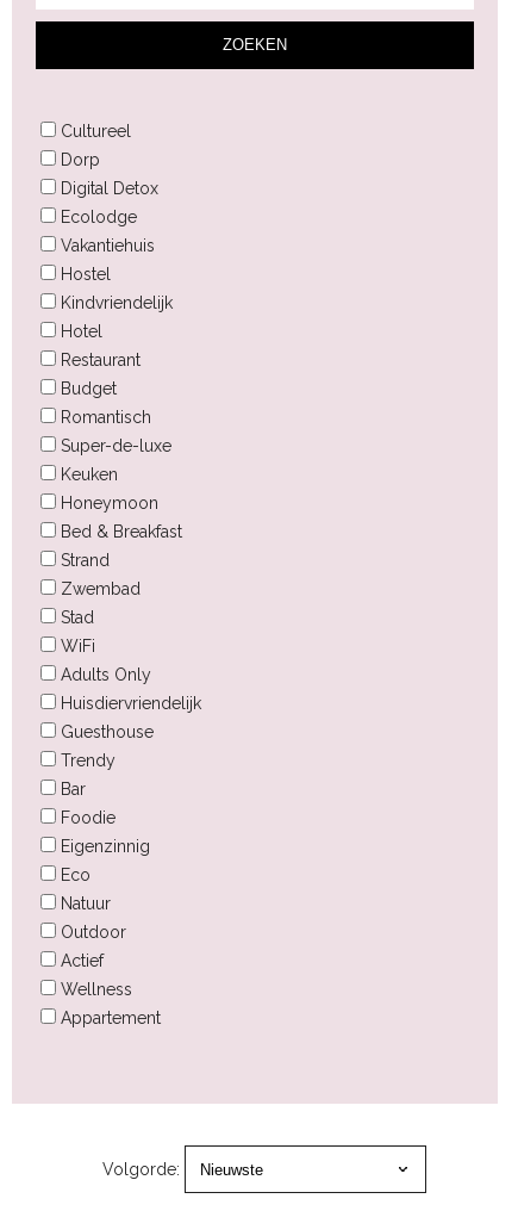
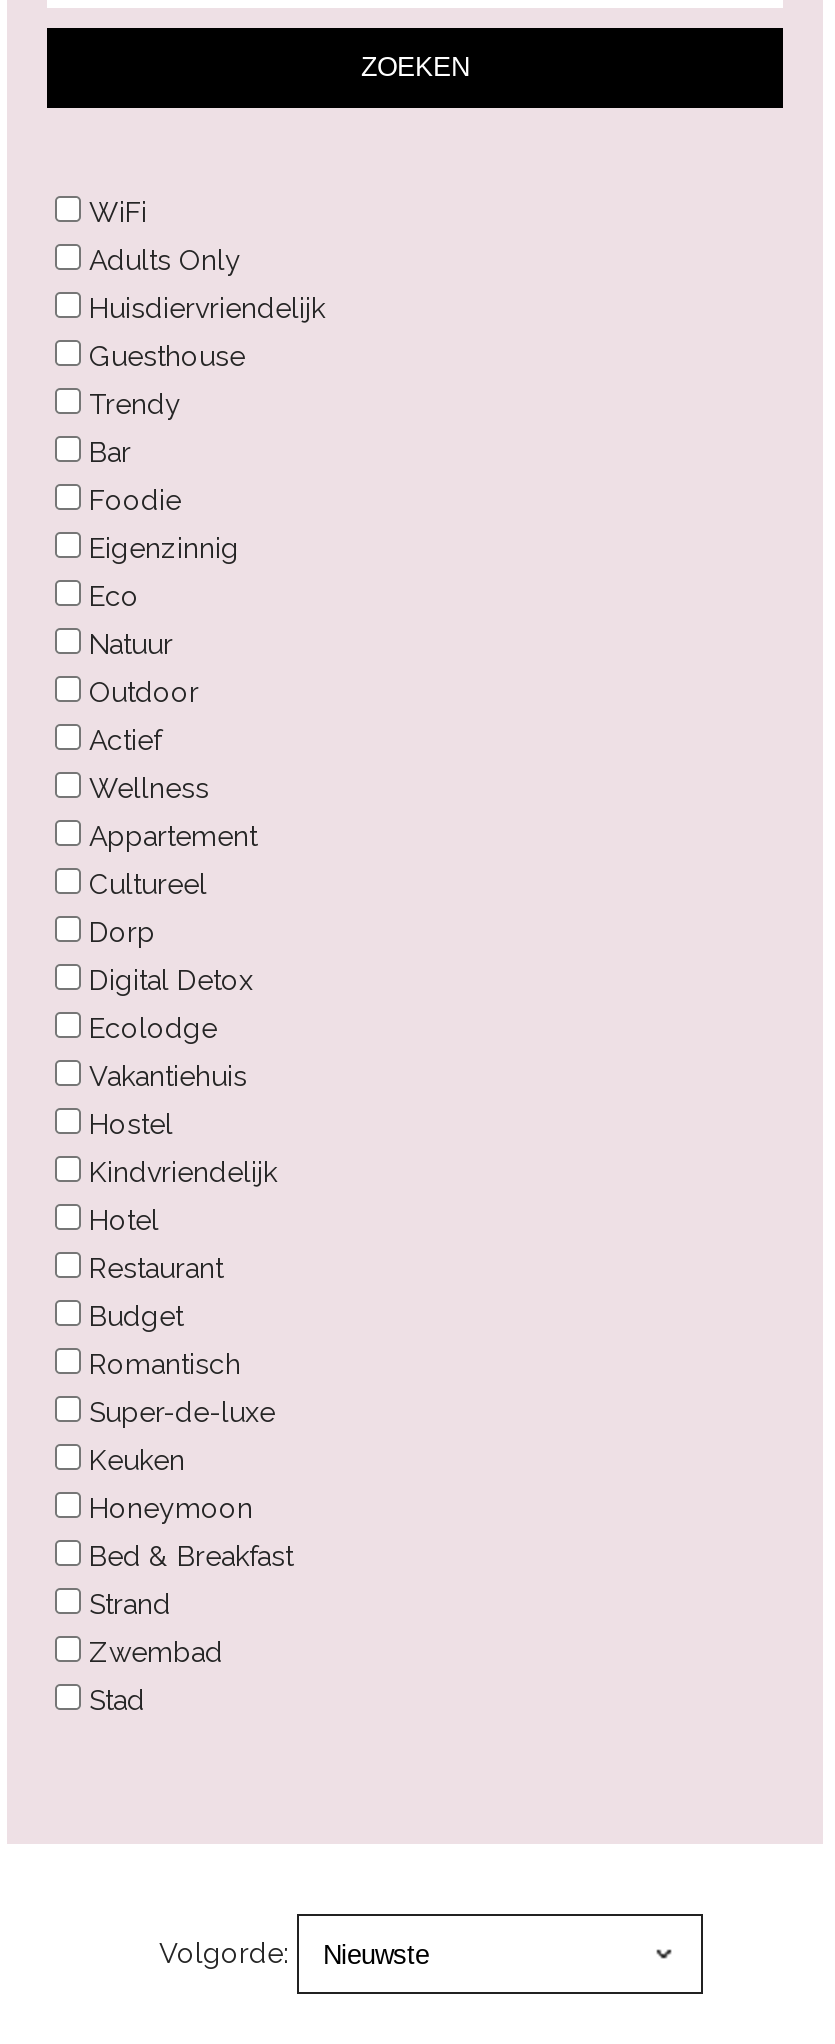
moved [56,122,182,627] -> [81,868,293,1716]: Cultureel | Dorp | Digital Detox | ... | Zwembad | Stad
moved [56,636,201,1027] -> [81,196,325,852]: WiFi | Adults Only | Huisdiervriendelijk | ... | Wellness | Appartement

